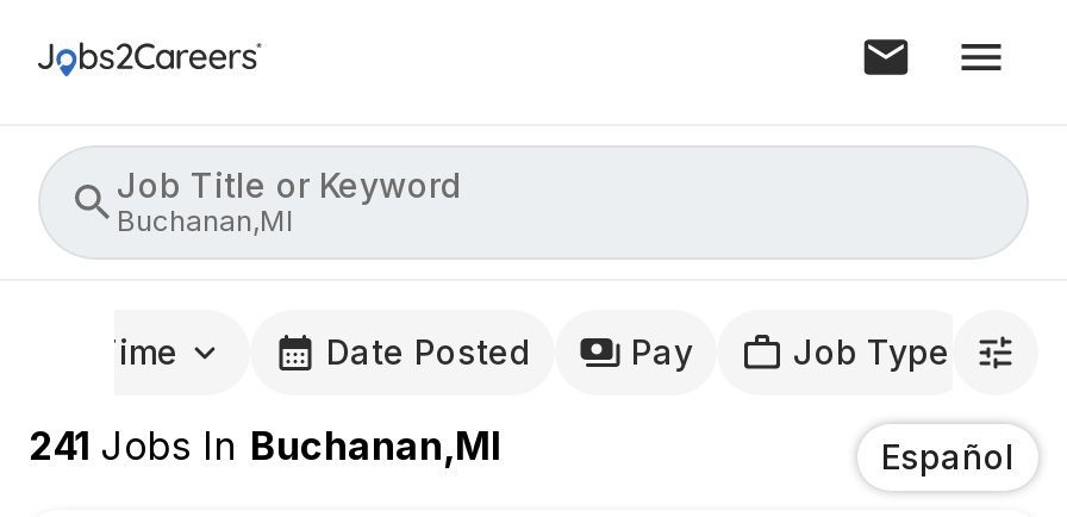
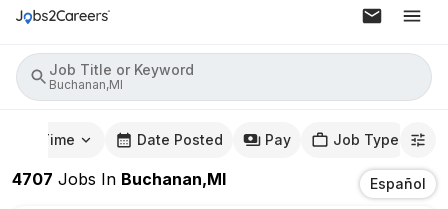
[29,422,500,469] 241 Jobs In Buchanan,MI -> [12,169,226,189] 4707 Jobs In Buchanan,MI

